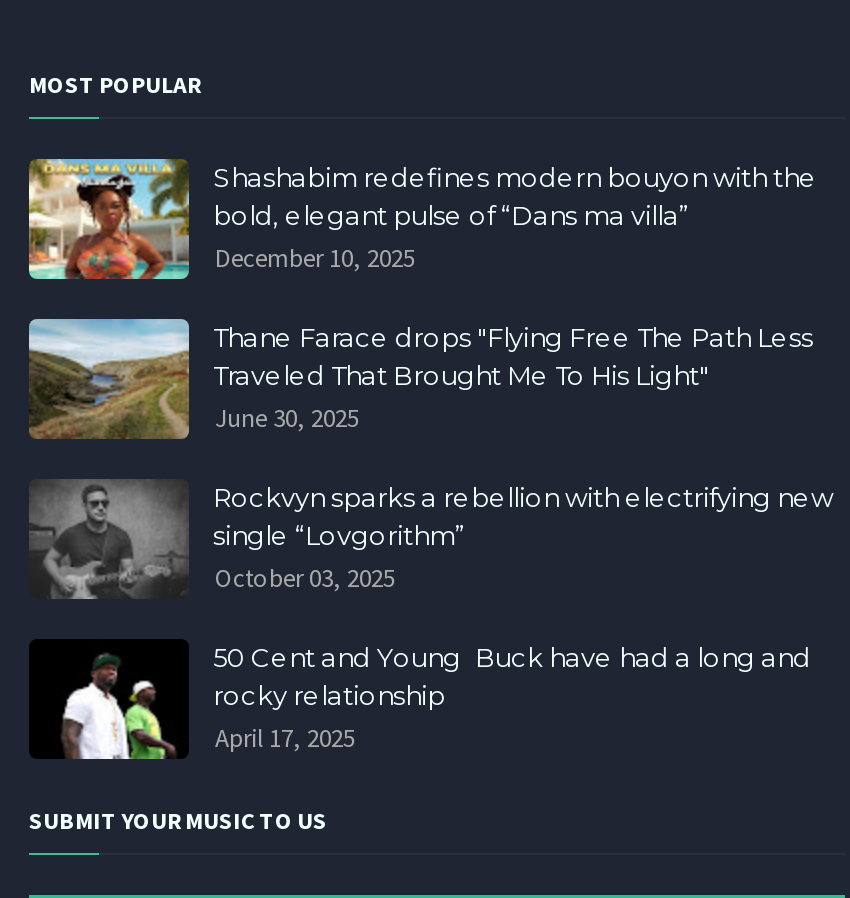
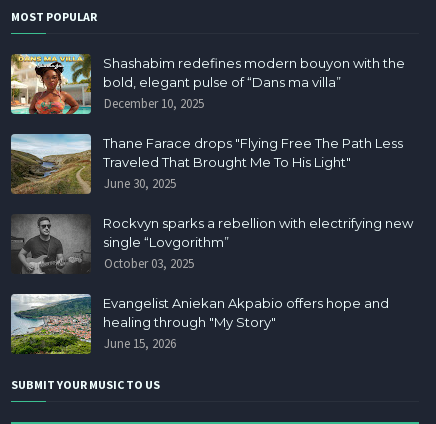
[29,639,811,761] [image] | 50 Cent and Young Buck have had a long and | rocky relationship | April 17, 2025 -> [10,293,389,355] [image] | Evangelist Aniekan Akpabio offers hope and | healing through "My Story" | June 15, 2026

